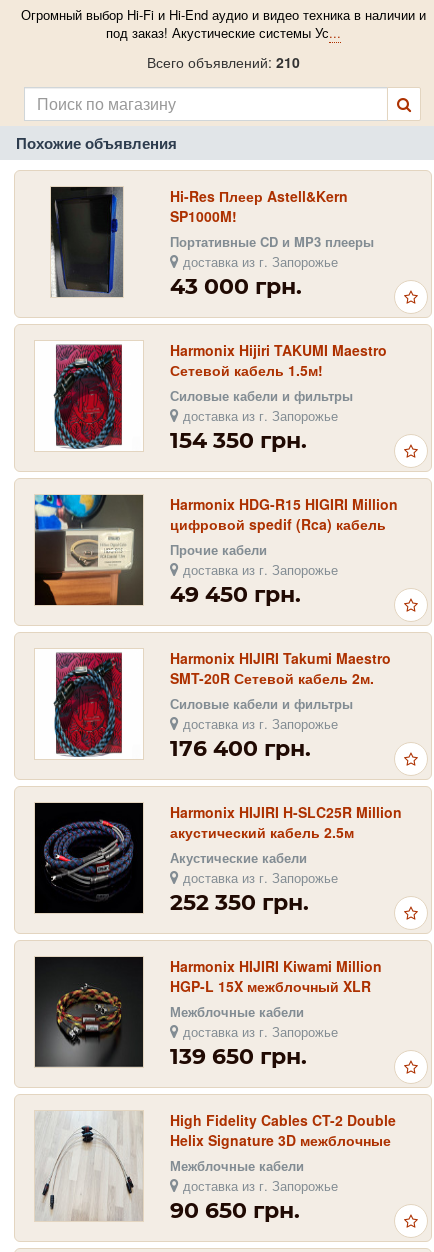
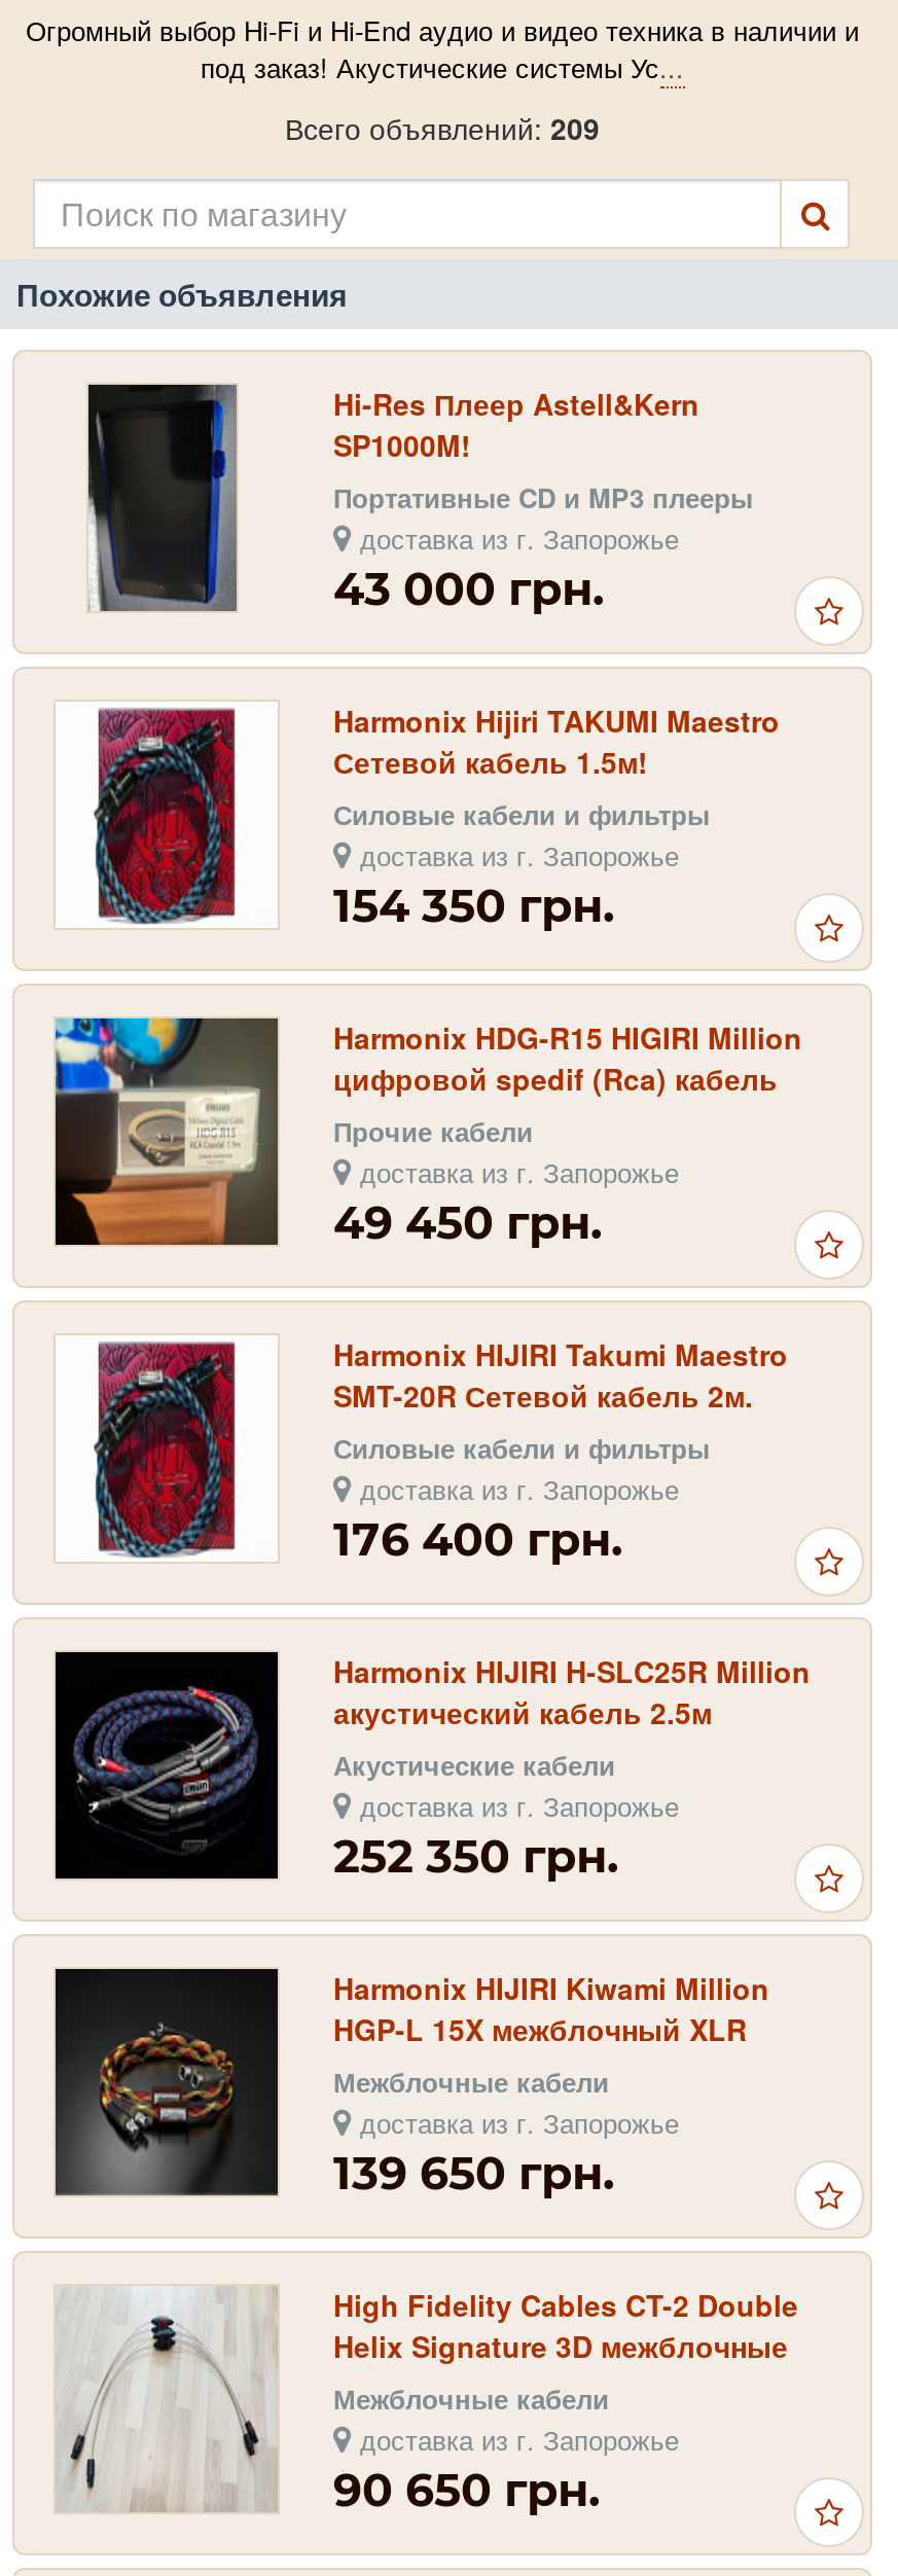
[146,52,299,72] Всего объявлений: 210 -> [285,106,600,148] Всего объявлений: 209

